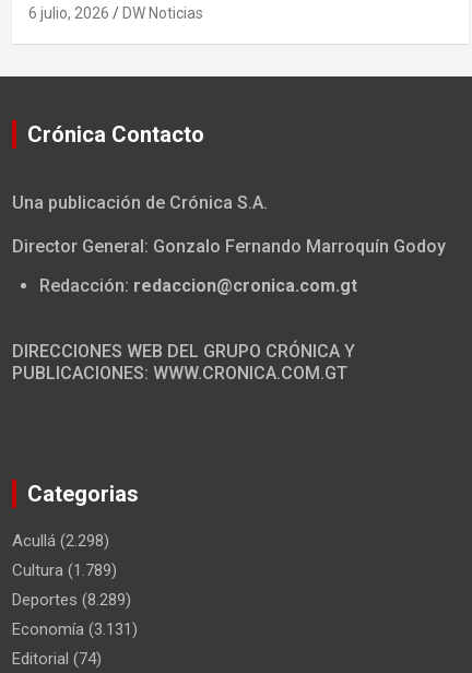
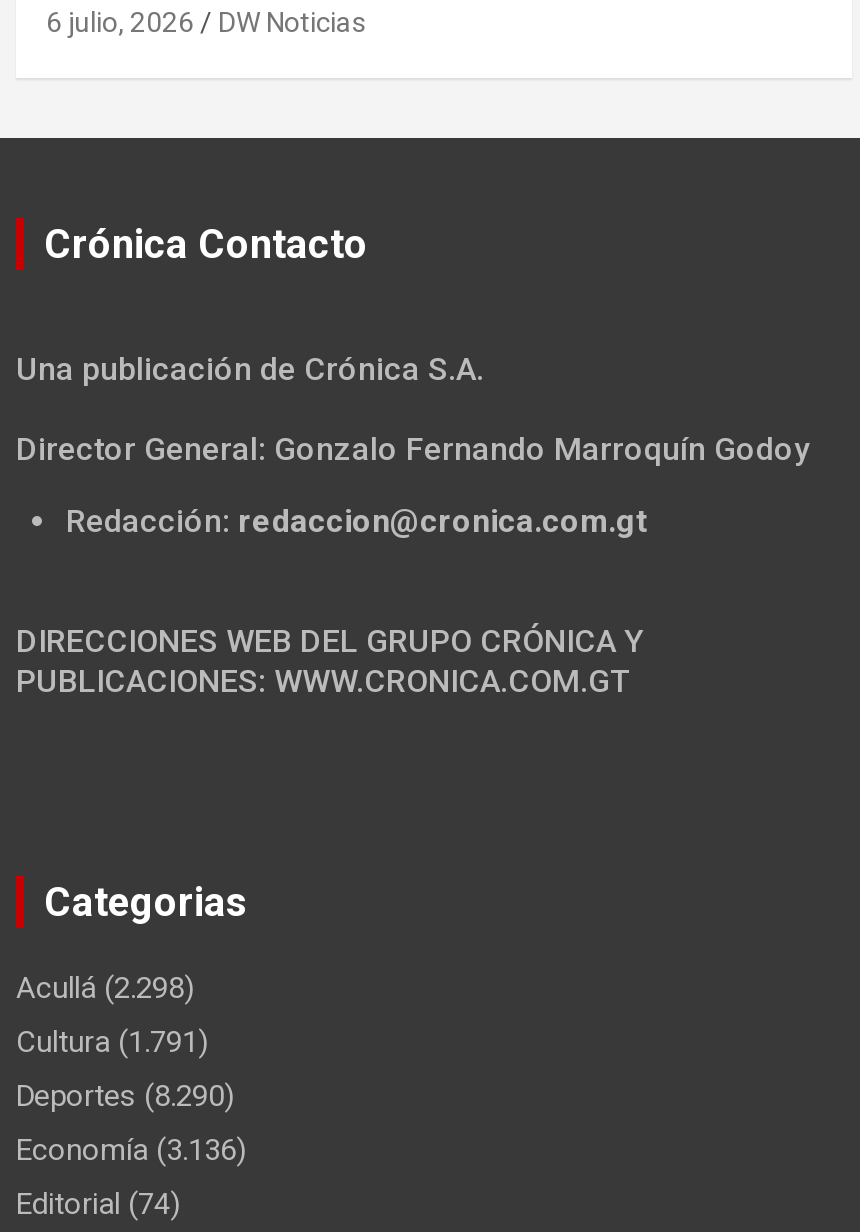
[12,560,117,580] Cultura (1.789) -> [16,1025,208,1061] Cultura (1.791)
[12,590,131,609] Deportes (8.289) -> [16,1079,234,1115] Deportes (8.290)
[12,619,138,639] Economía (3.131) -> [16,1133,246,1169] Economía (3.136)

